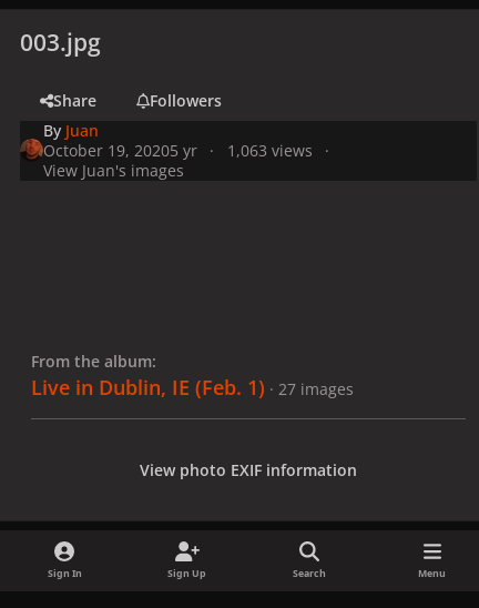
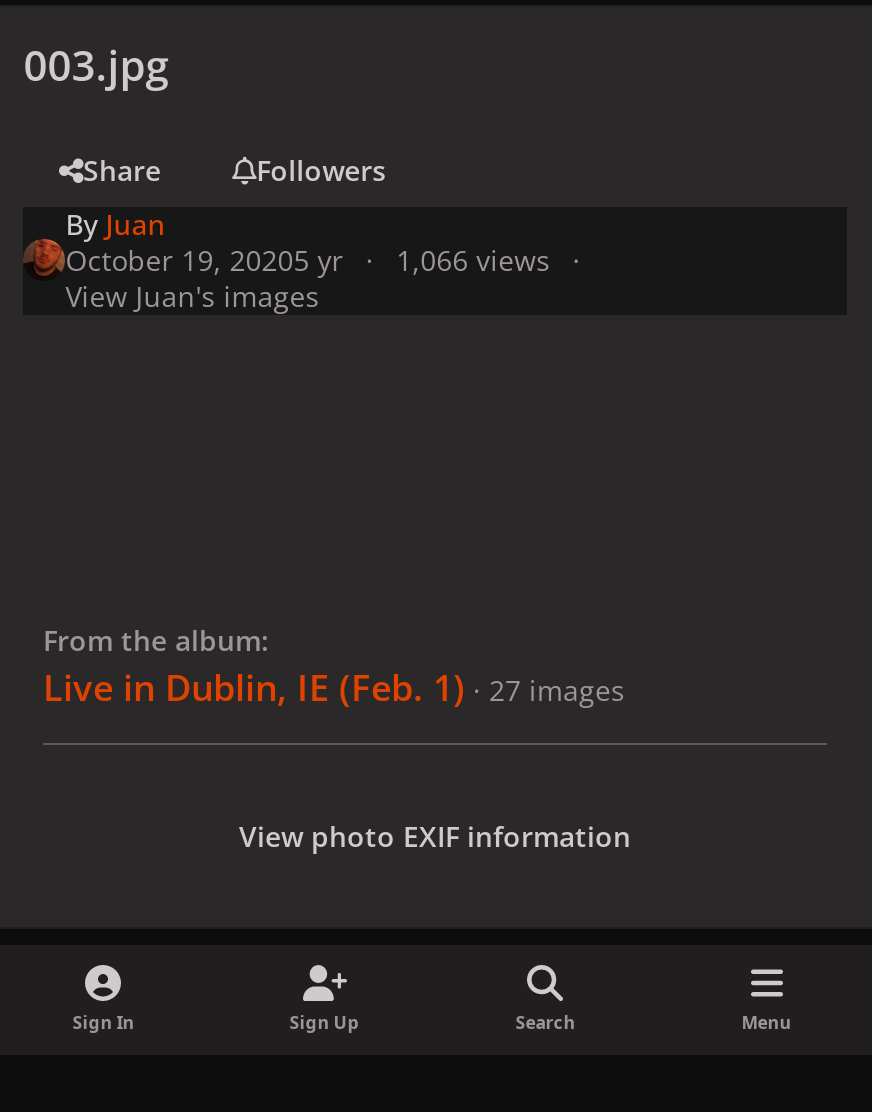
[43,139,312,160] October 19, 20205 yr 1,063 views -> [65,240,550,278] October 19, 20205 yr 1,066 views

